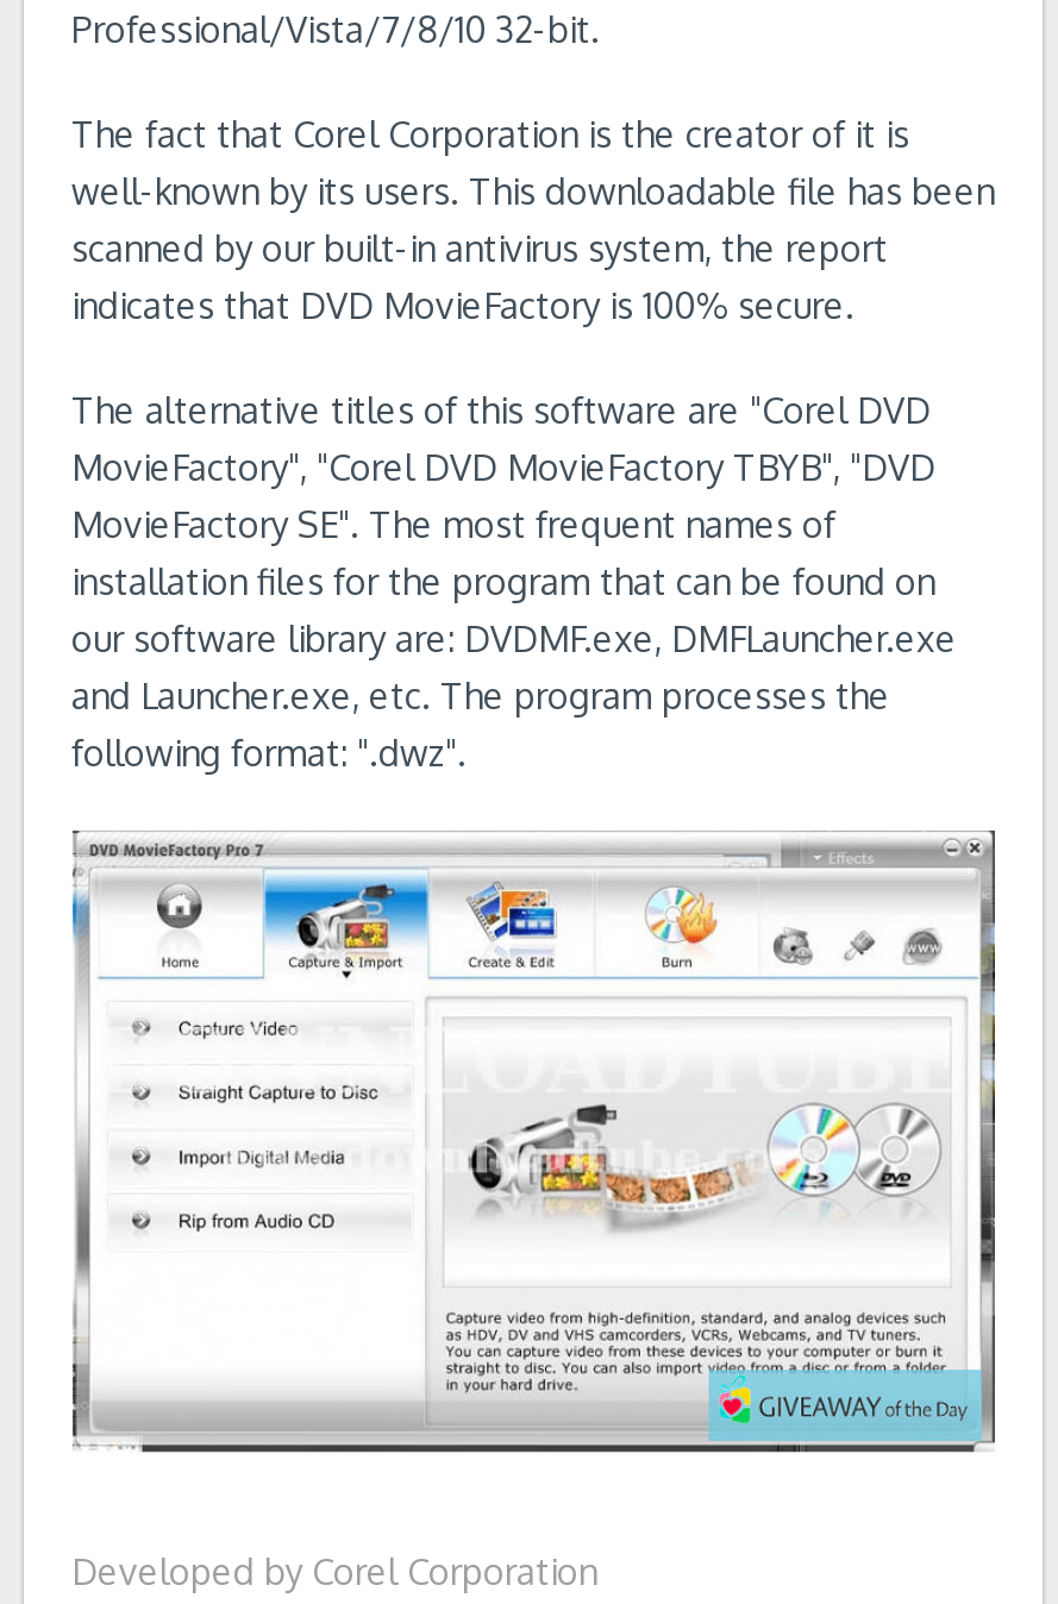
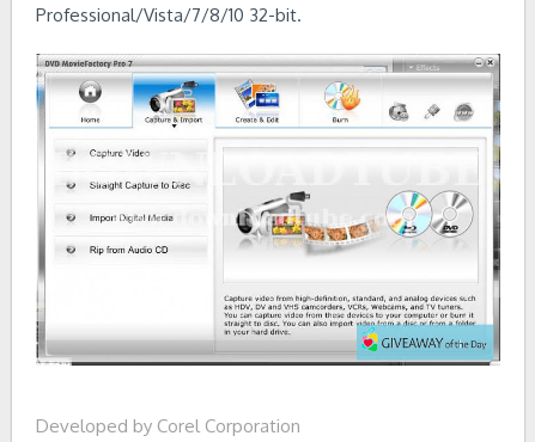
[71,112,995,776] The fact that Corel Corporation is the creator of it is | well-known by its users. This downloadable file has been | scanned by our built-in antivirus system, the report | indicates that DVD MovieFactory is 100% secure. | The alternative titles of this software are "Corel DVD | MovieFactory", "Corel DVD MovieFactory TBYB", "DVD | MovieFactory SE". The most frequent names of | installation files for the program that can be found on | our software library are: DVDMF.exe, DMFLauncher.exe | and Launcher.exe, etc. The program processes the | following format: ".dwz". -> none

